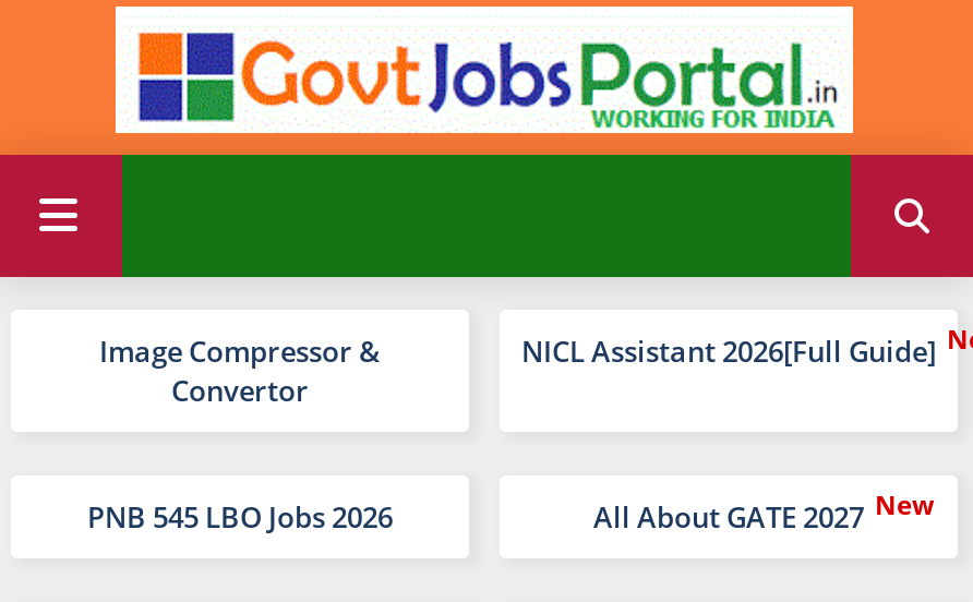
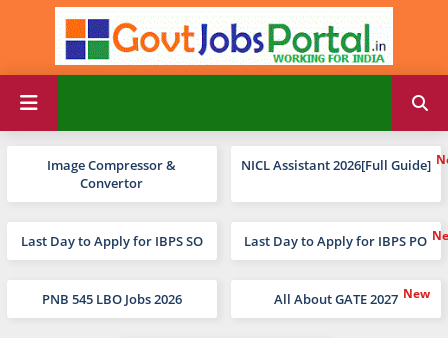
none -> [21,232,427,250] Last Day to Apply for IBPS SO | Last Day to Apply for IBPS PO

